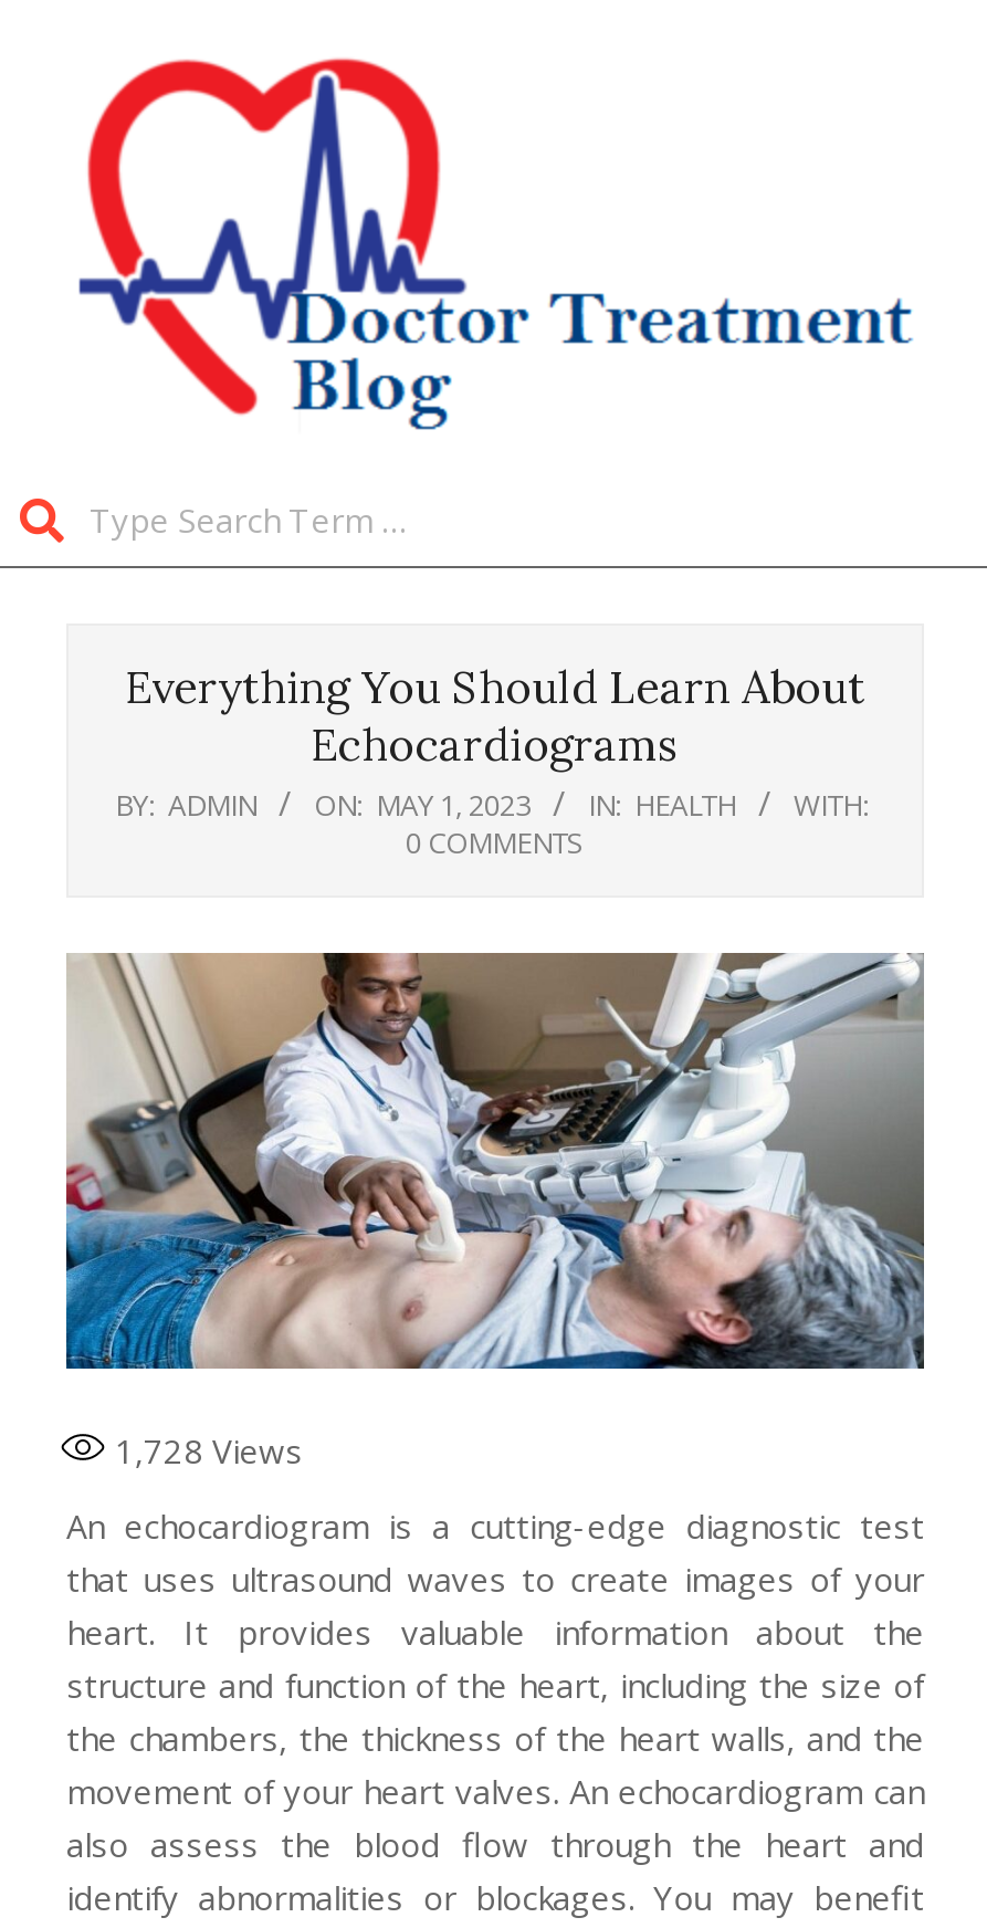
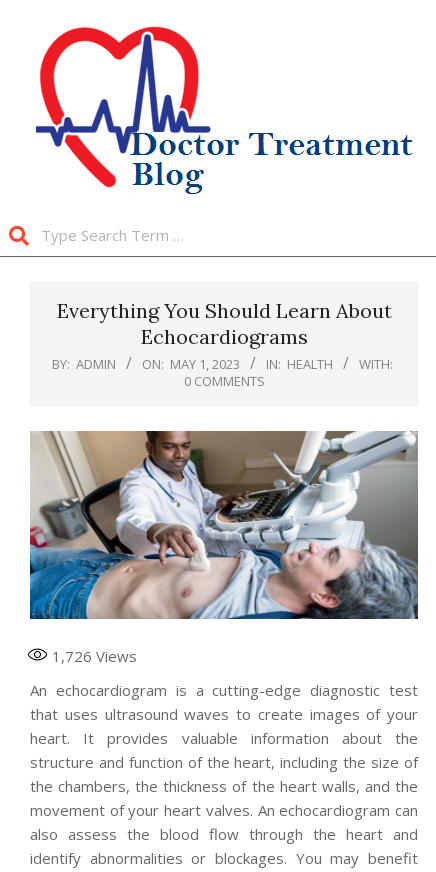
[115,1429,303,1474] 1,728 Views -> [52,646,137,666] 1,726 Views

